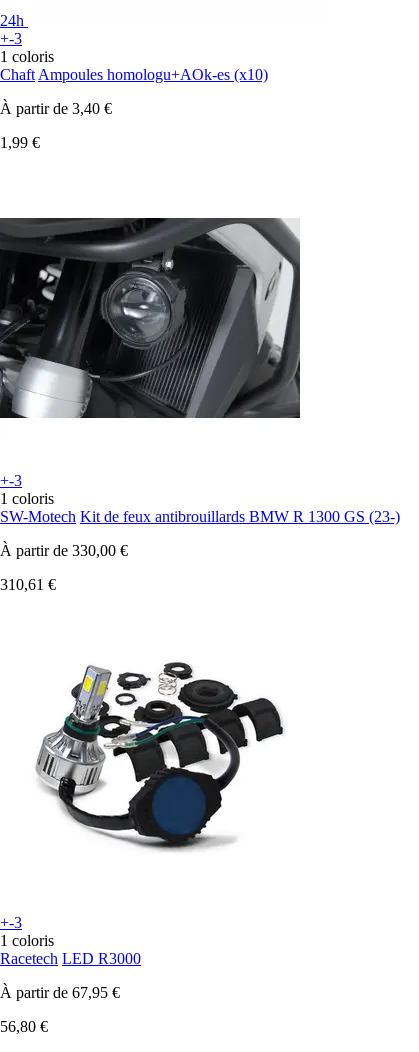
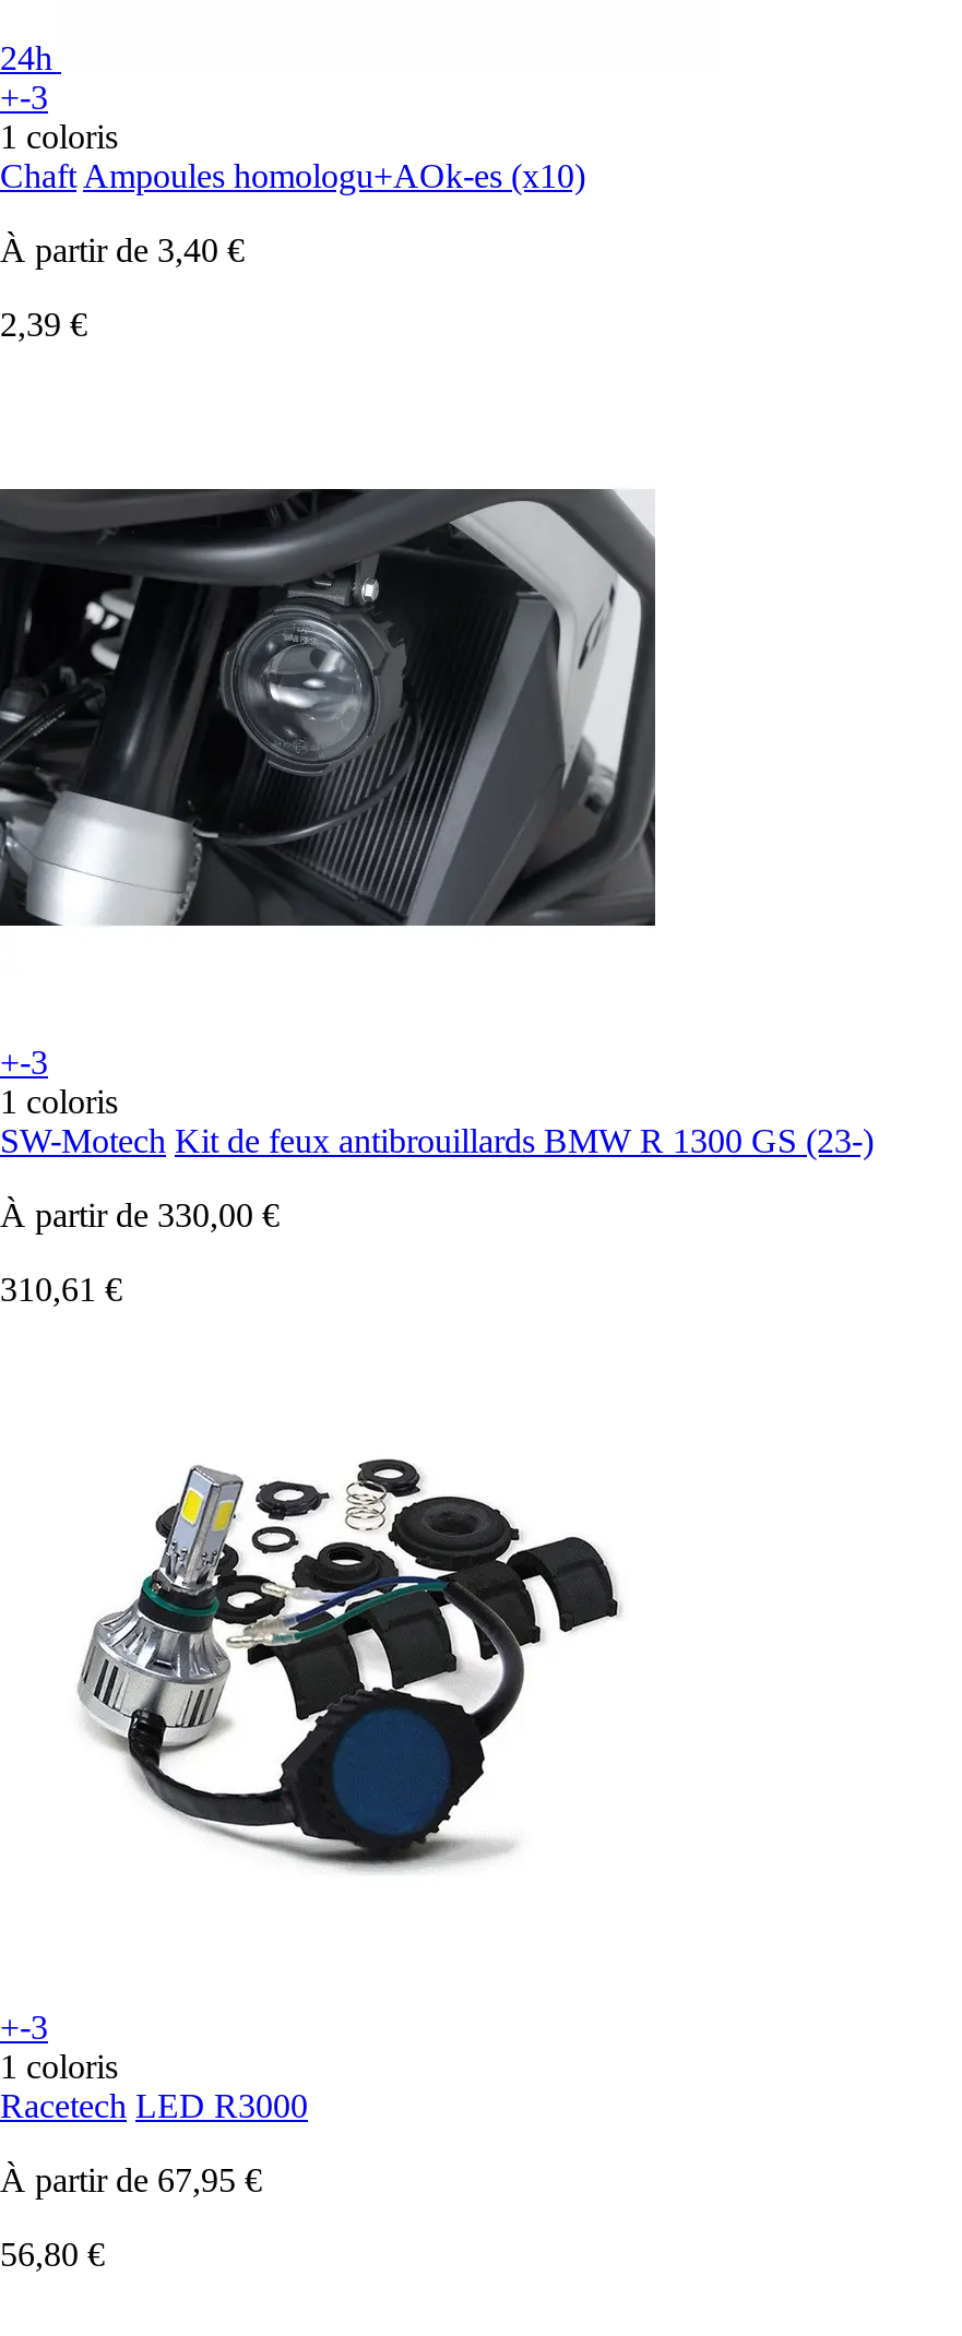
[0,134,40,151] 1,99 € -> [0,305,87,343] 2,39 €

